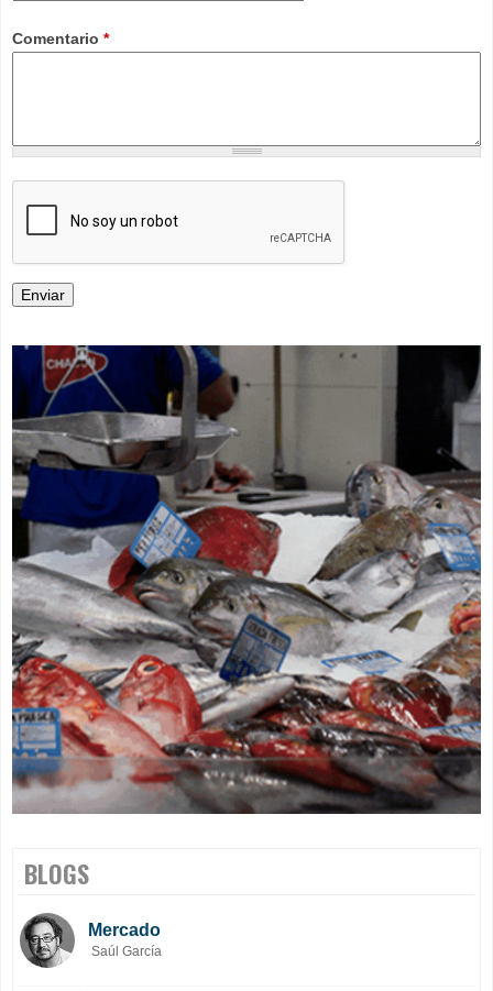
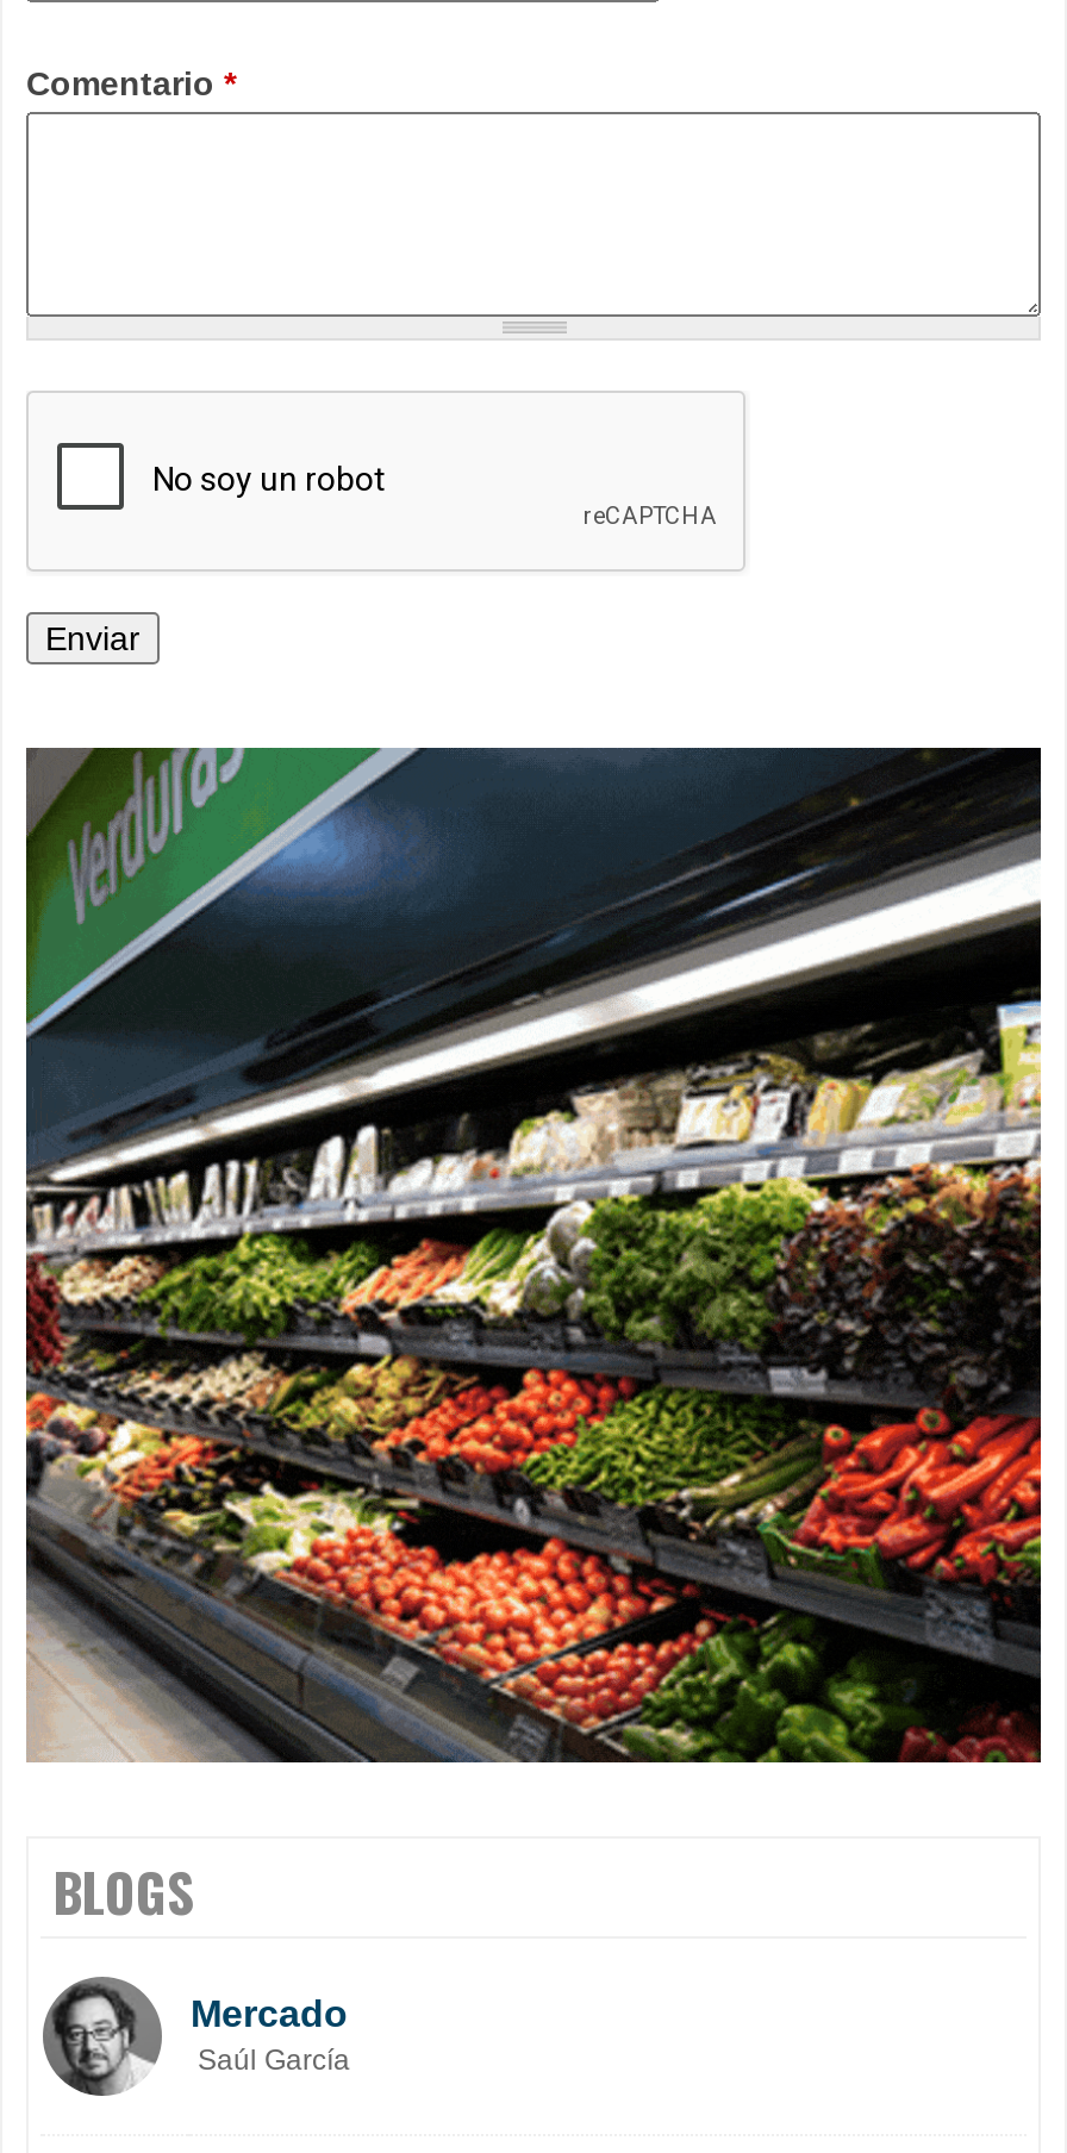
[11,344,482,814] [image] -> [24,745,1043,1762] [image]

